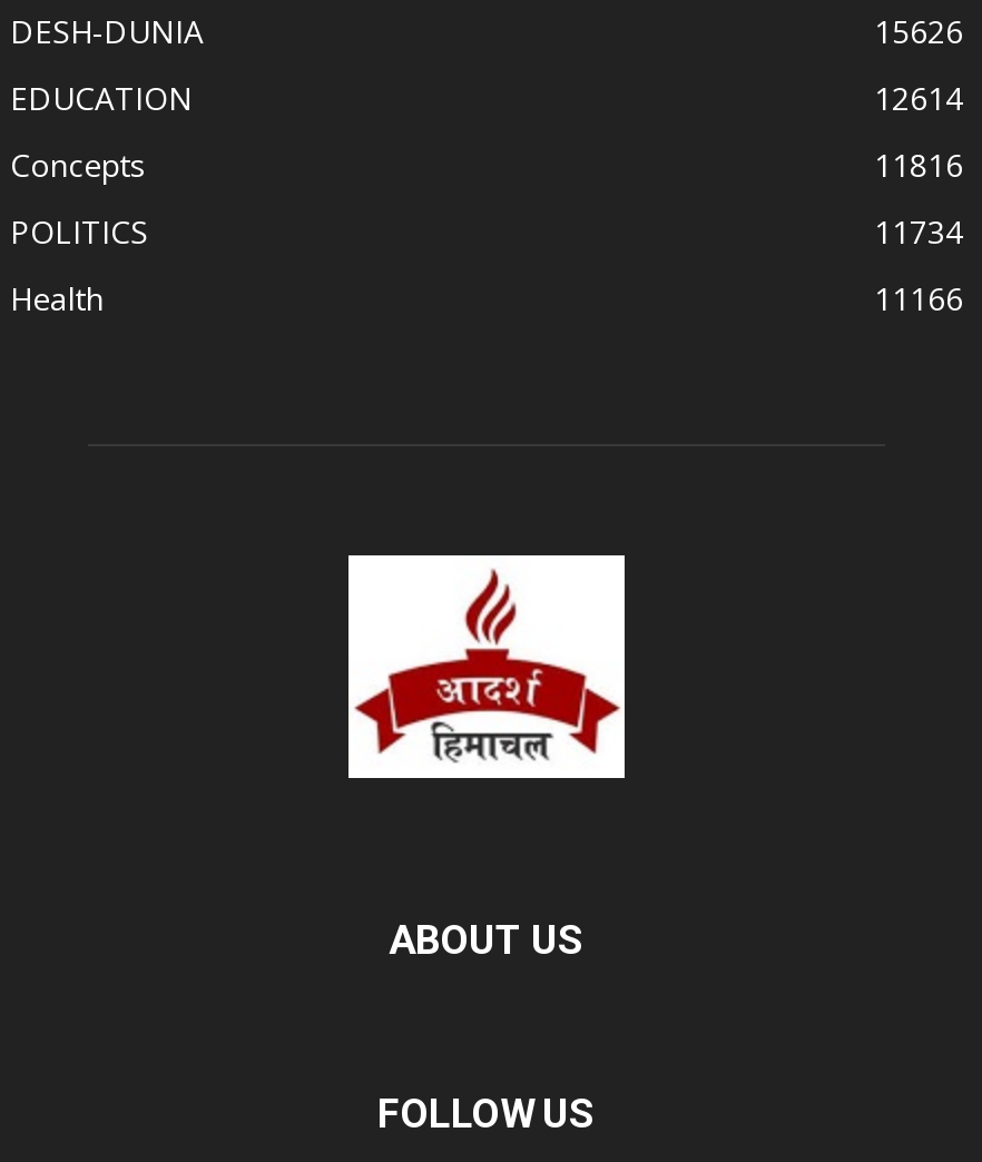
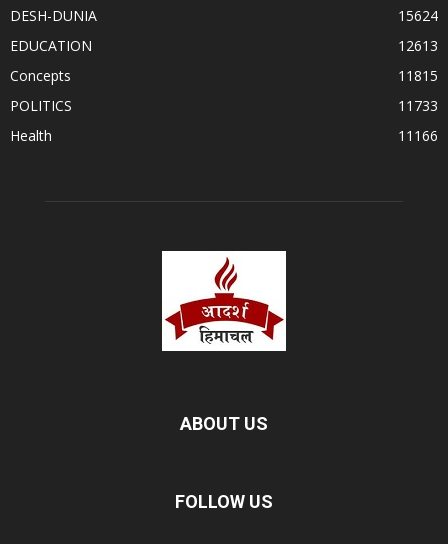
[874,10,963,52] 15626 -> [398,6,438,25] 15624
[874,77,963,119] 12614 -> [398,36,438,55] 12613
[874,143,963,186] 11816 -> [398,66,438,85] 11815
[874,210,963,252] 11734 -> [398,96,438,115] 11733

